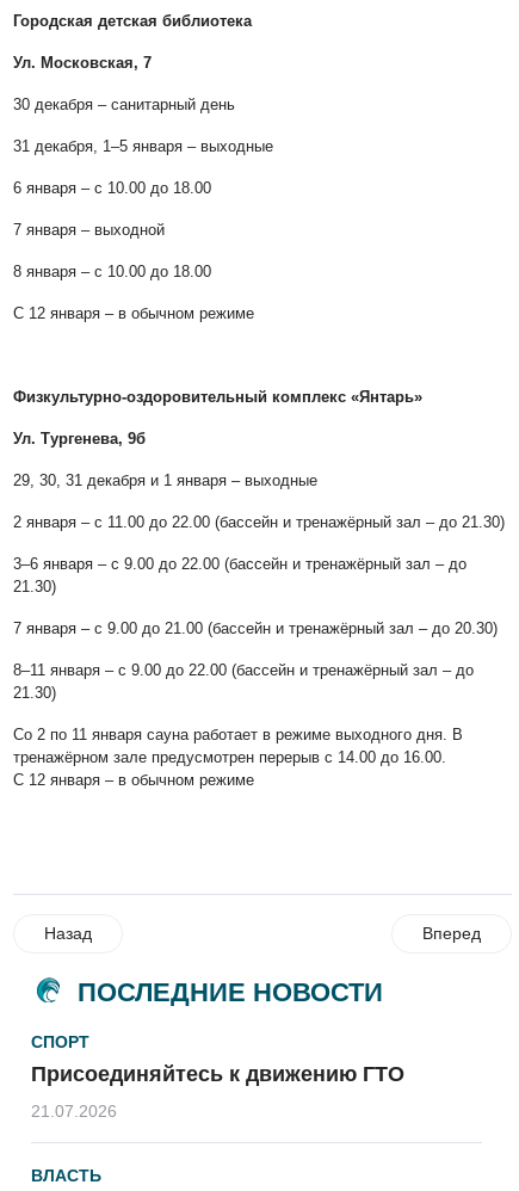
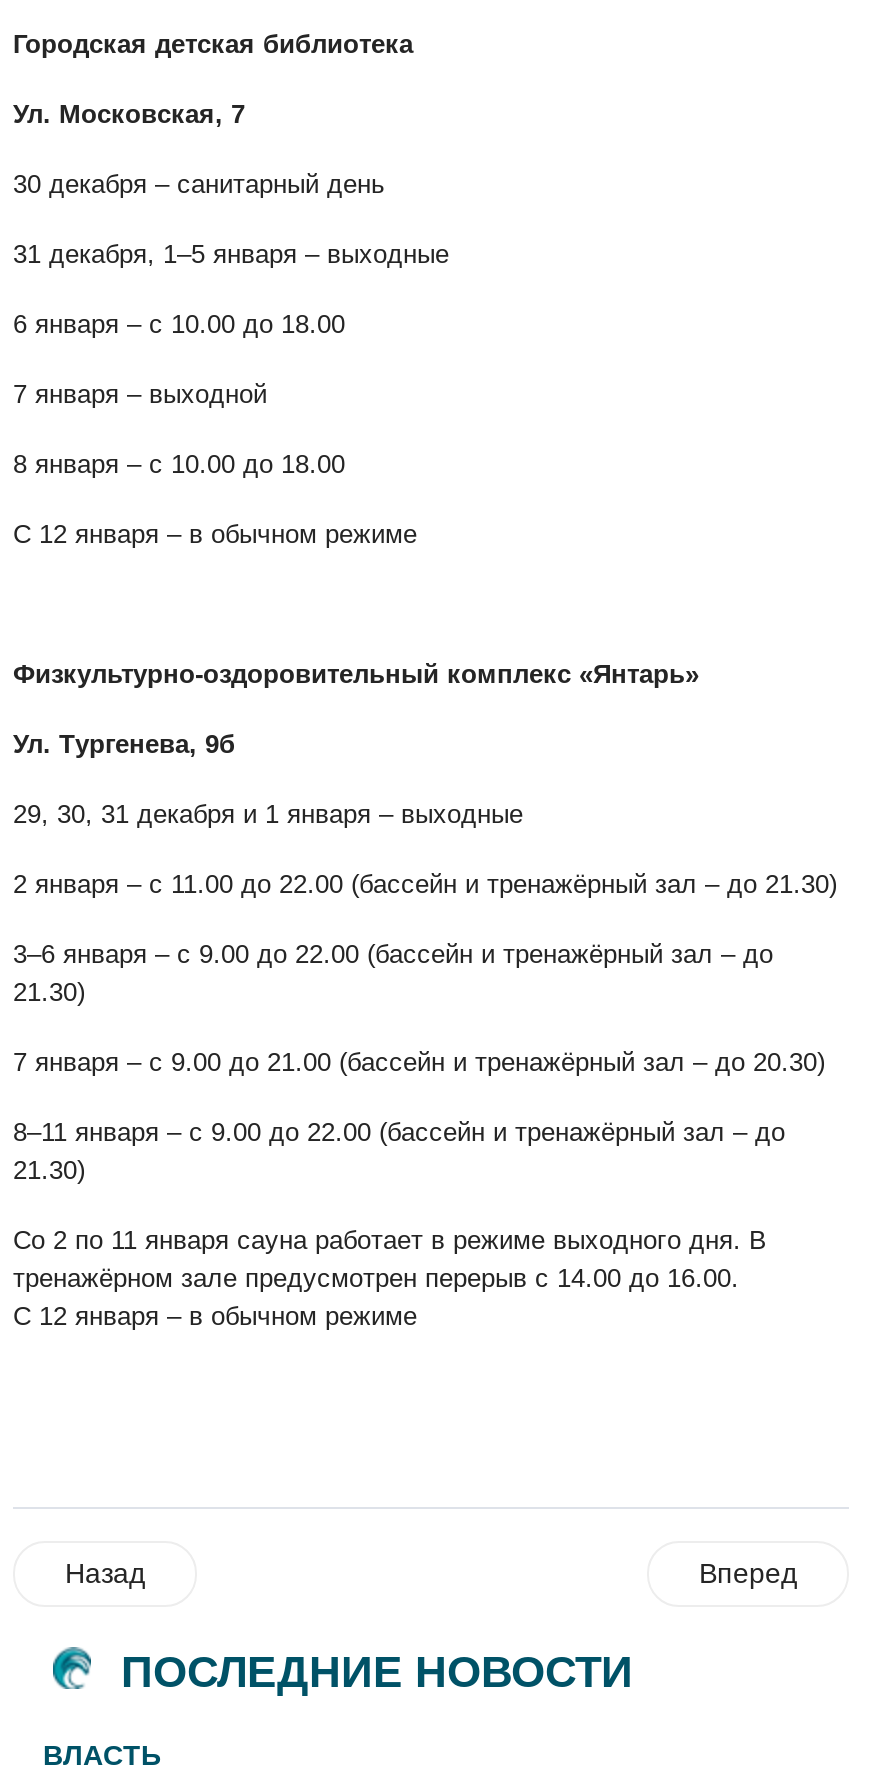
[31,1032,404,1120] СПОРТ | Присоединяйтесь к движению ГТО | 21.07.2026 -> none

